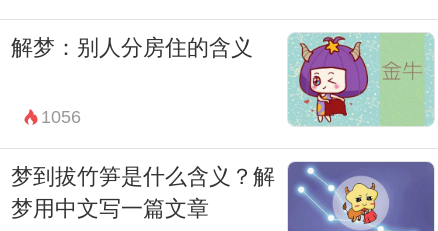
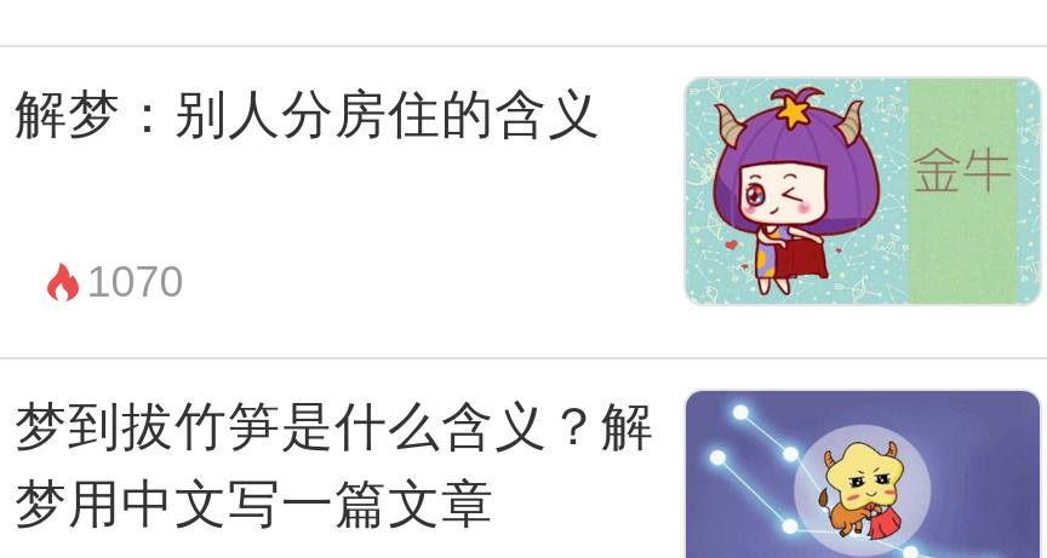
[41,107,81,127] 1056 -> [87,259,184,307] 1070

